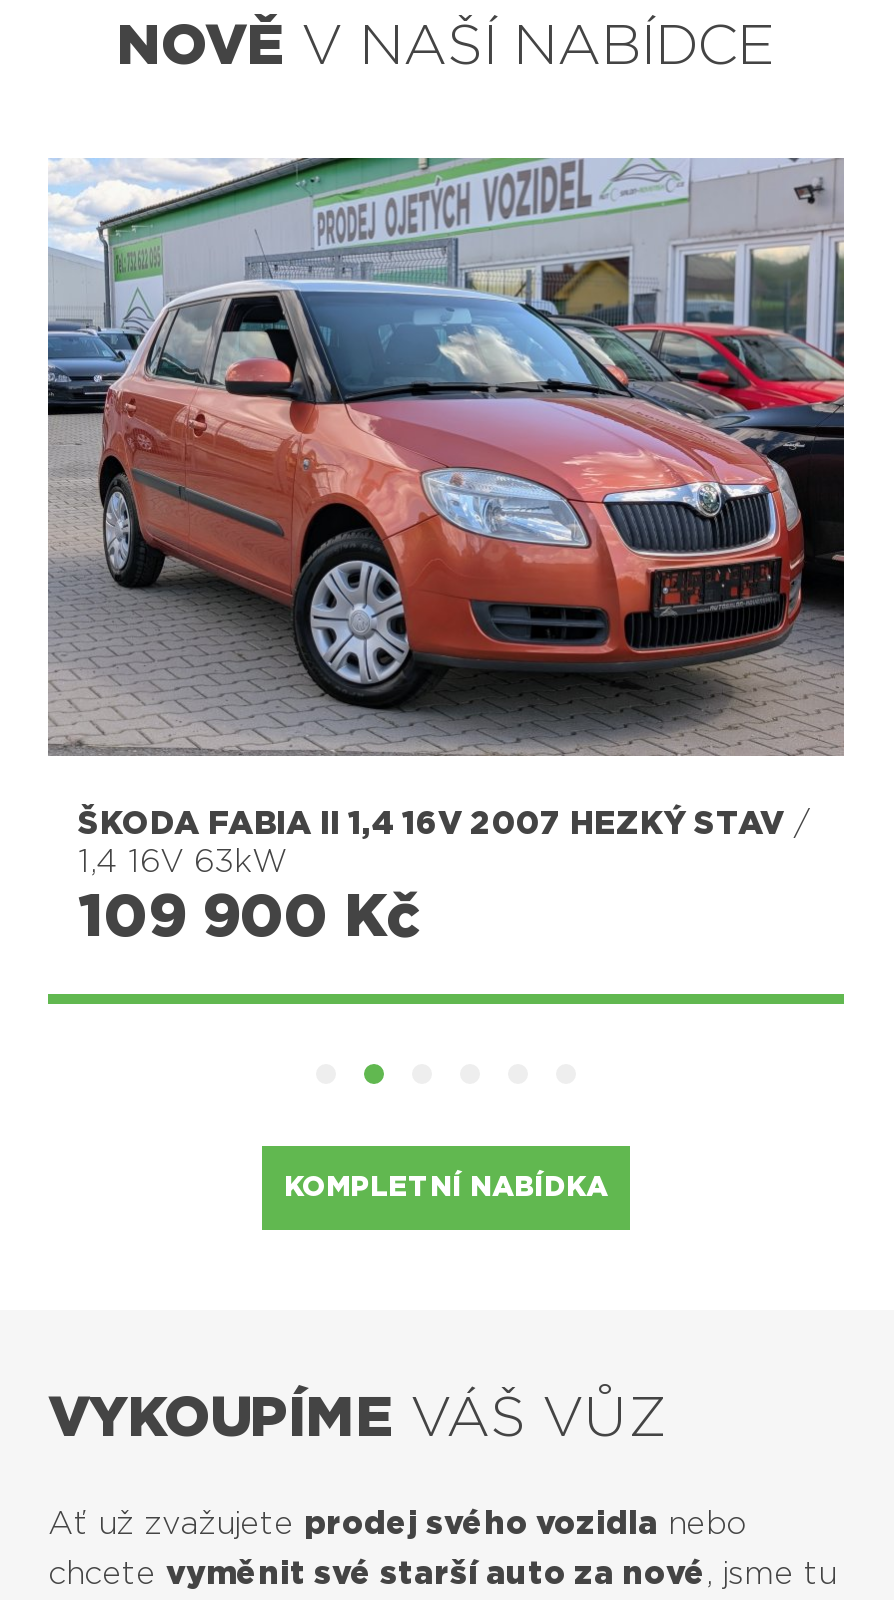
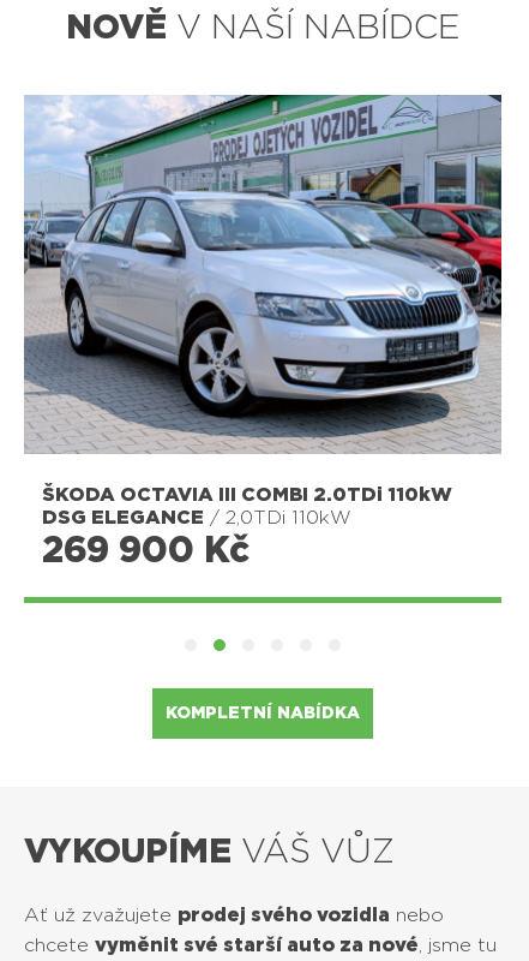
[48,156,846,949] [image] | ŠKODA FABIA II 1,4 16V 2007 HEZKÝ STAV / | 1,4 16V 63kW | 109 900 Kč -> [23,94,503,570] [image] | ŠKODA OCTAVIA III COMBI 2.0TDi 110kW | DSG ELEGANCE / 2,0TDi 110kW | 269 900 Kč

